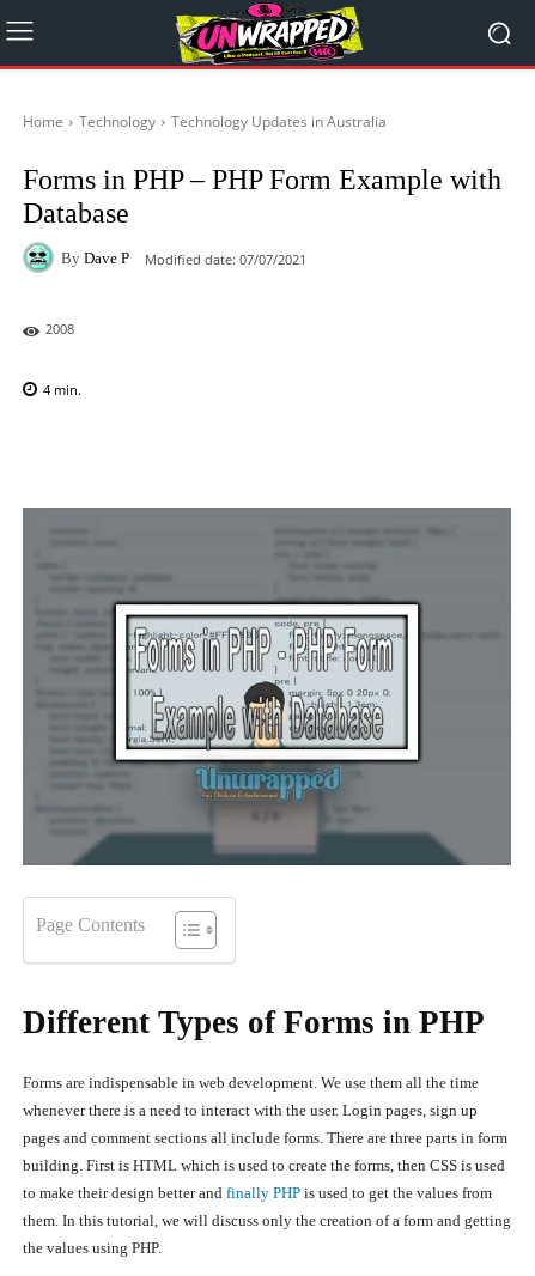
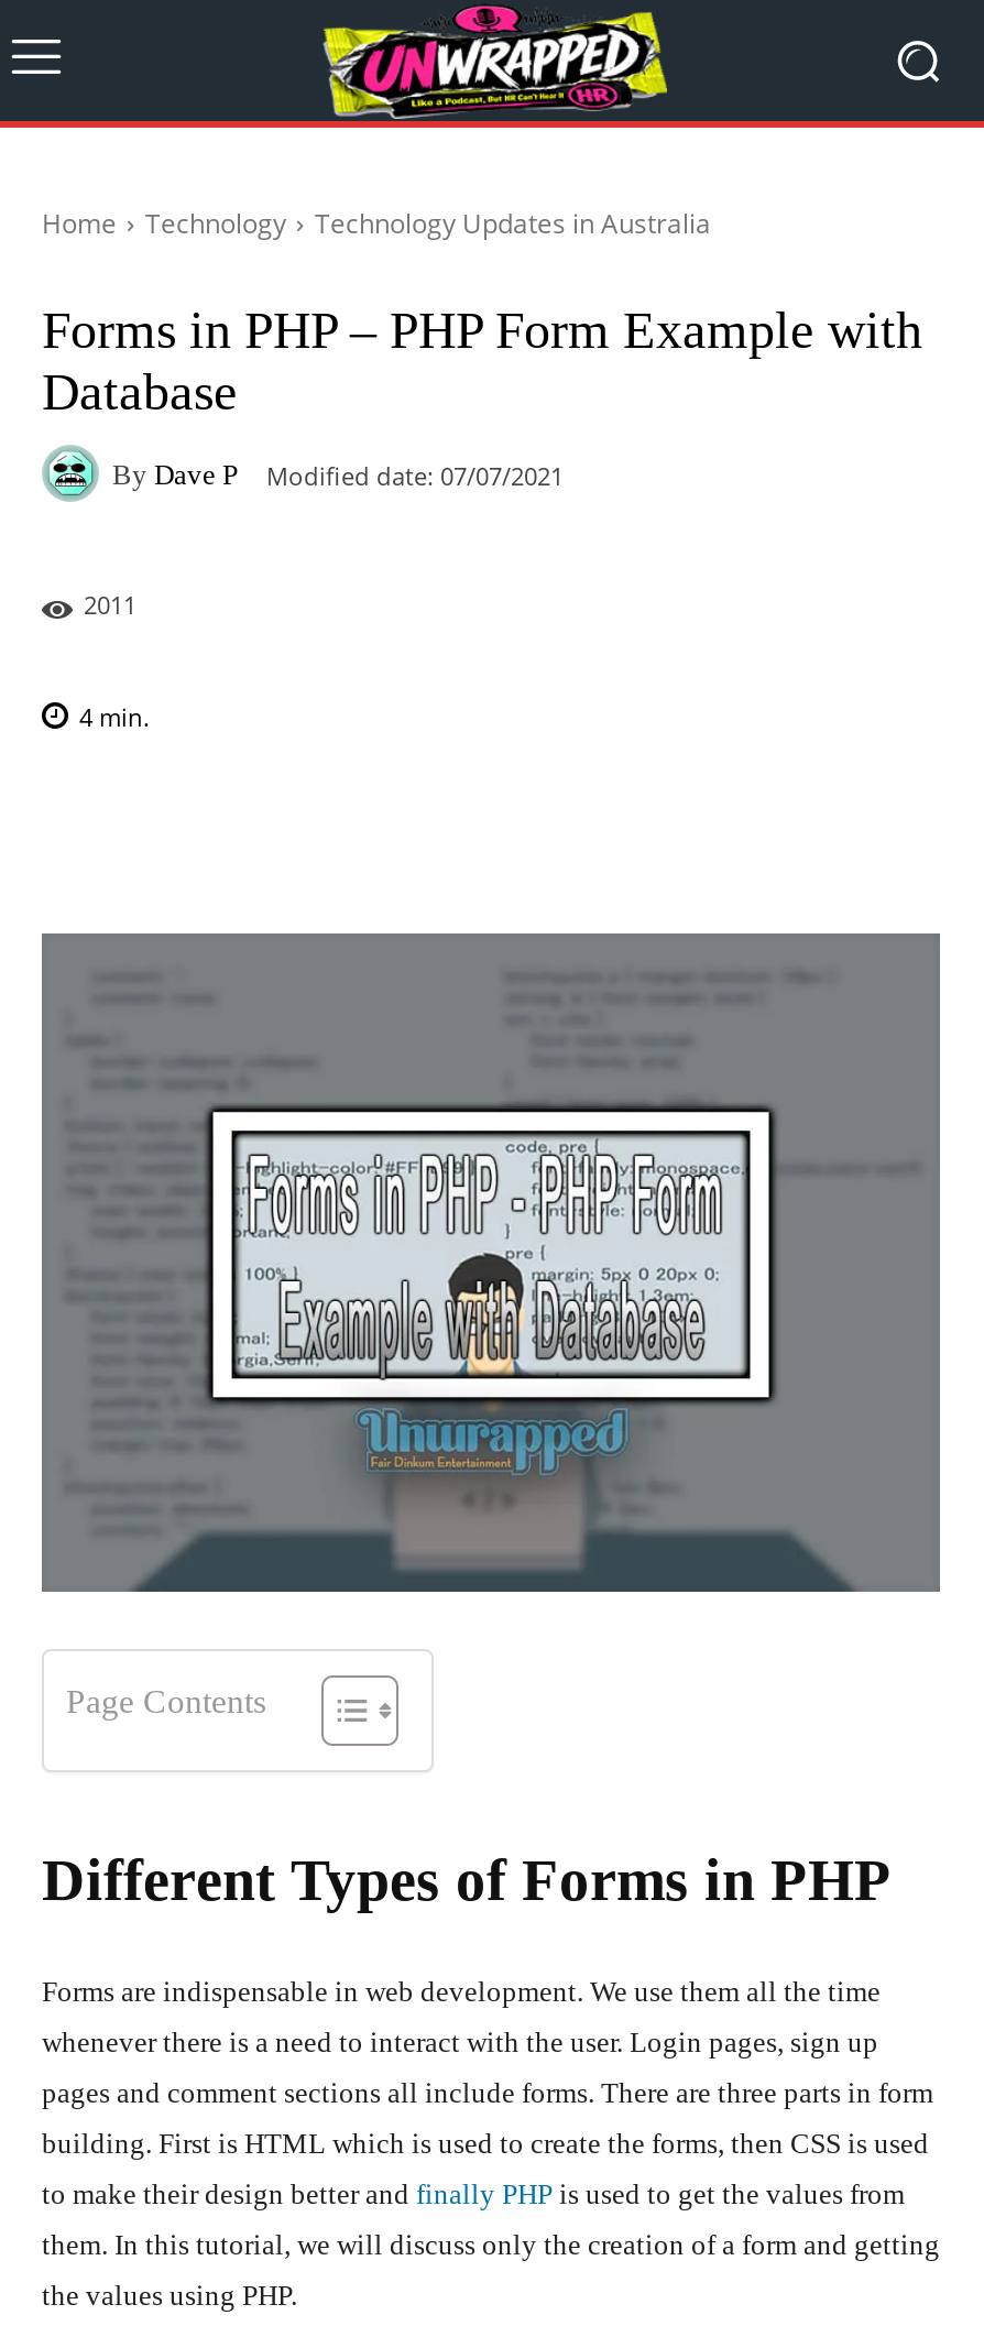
[45,320,74,338] 2008 -> [84,588,136,621] 2011

